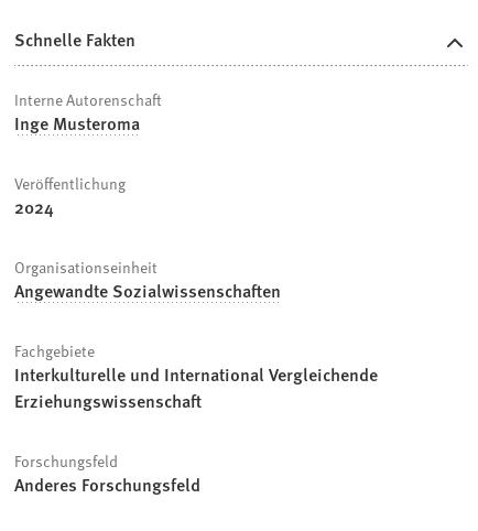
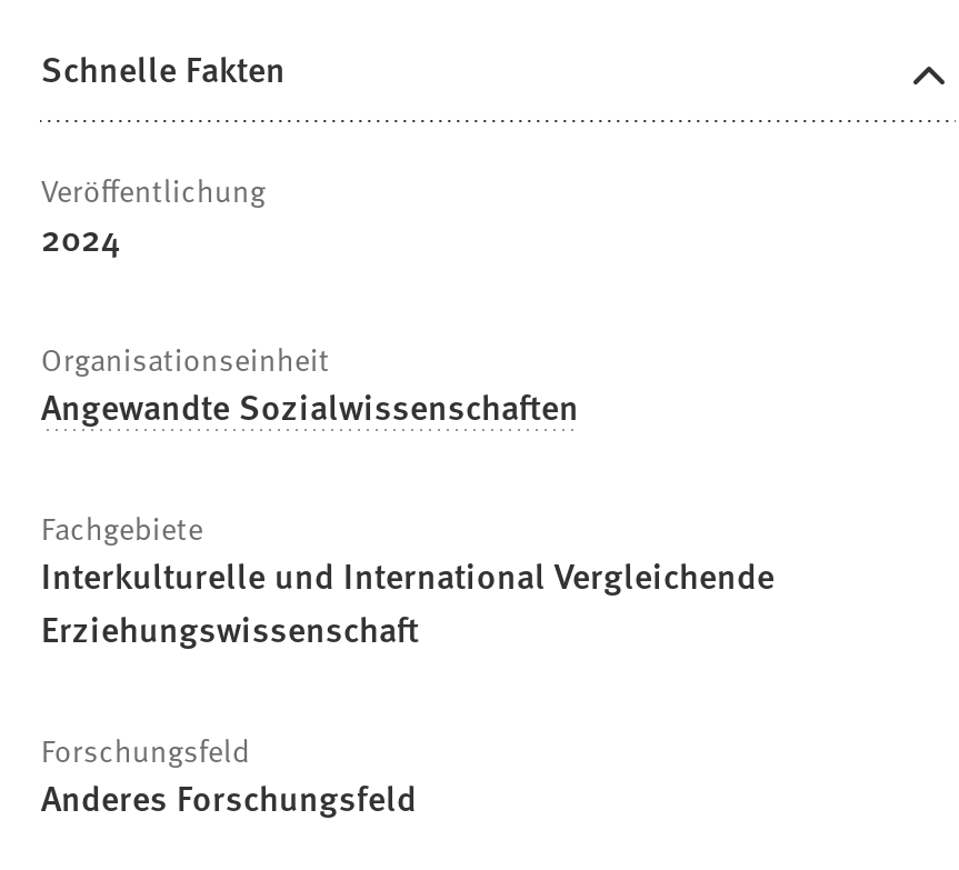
[15,88,162,136] Interne Autorenschaft | Inge Musteroma -> none

